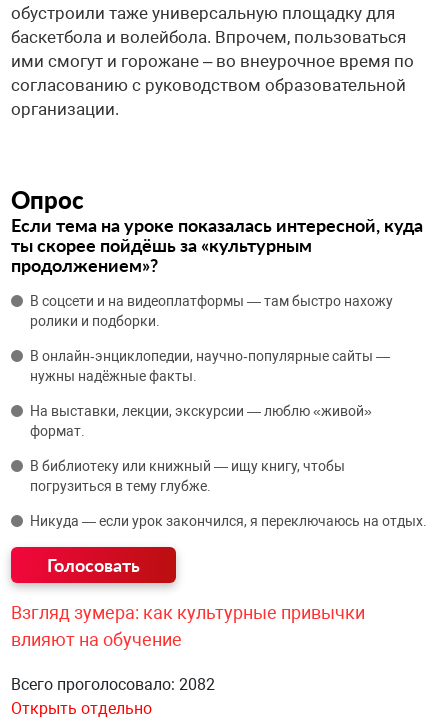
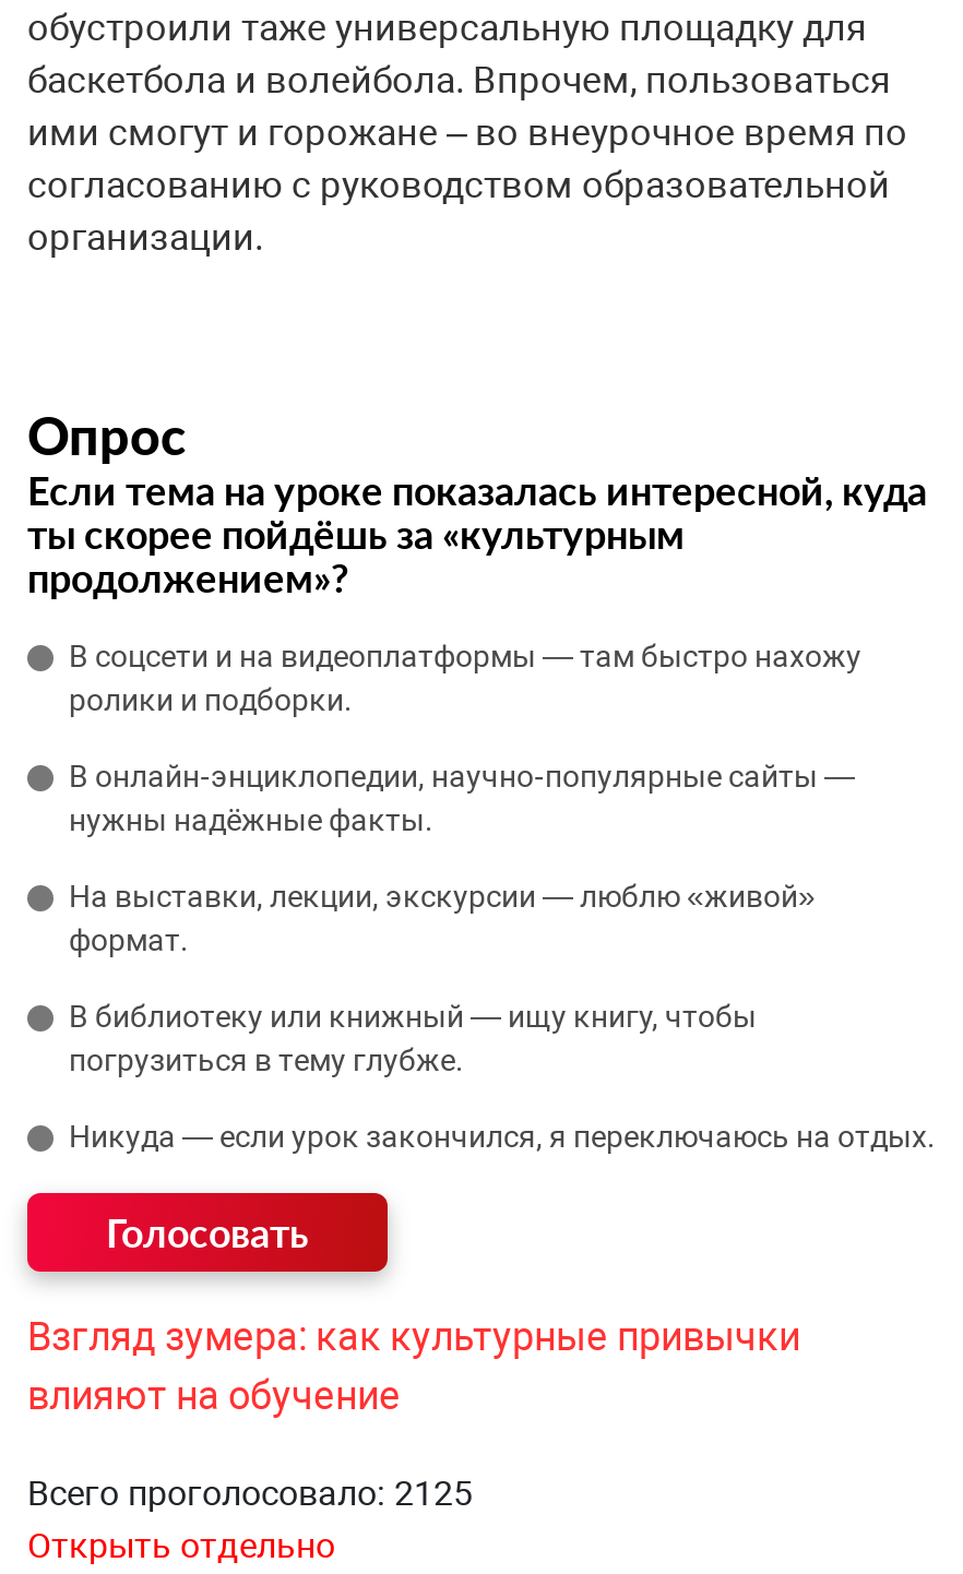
[11,674,215,693] Всего проголосовало: 2082 -> [27,1472,473,1514] Всего проголосовало: 2125

